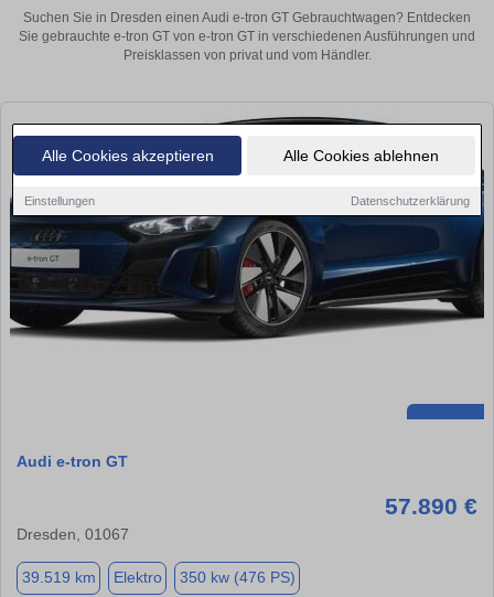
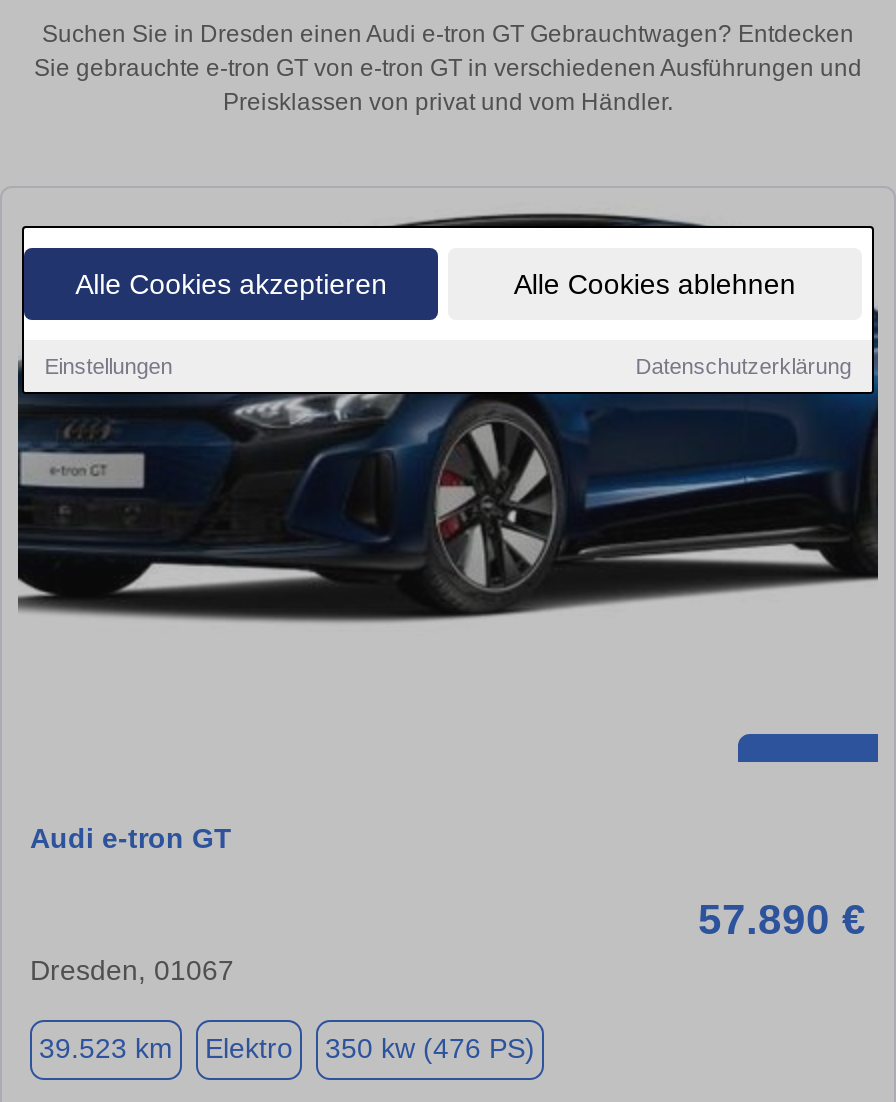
[22,569,295,587] 39.519 km Elektro 350 kw (476 PS) -> [39,1033,535,1065] 39.523 km Elektro 350 kw (476 PS)

